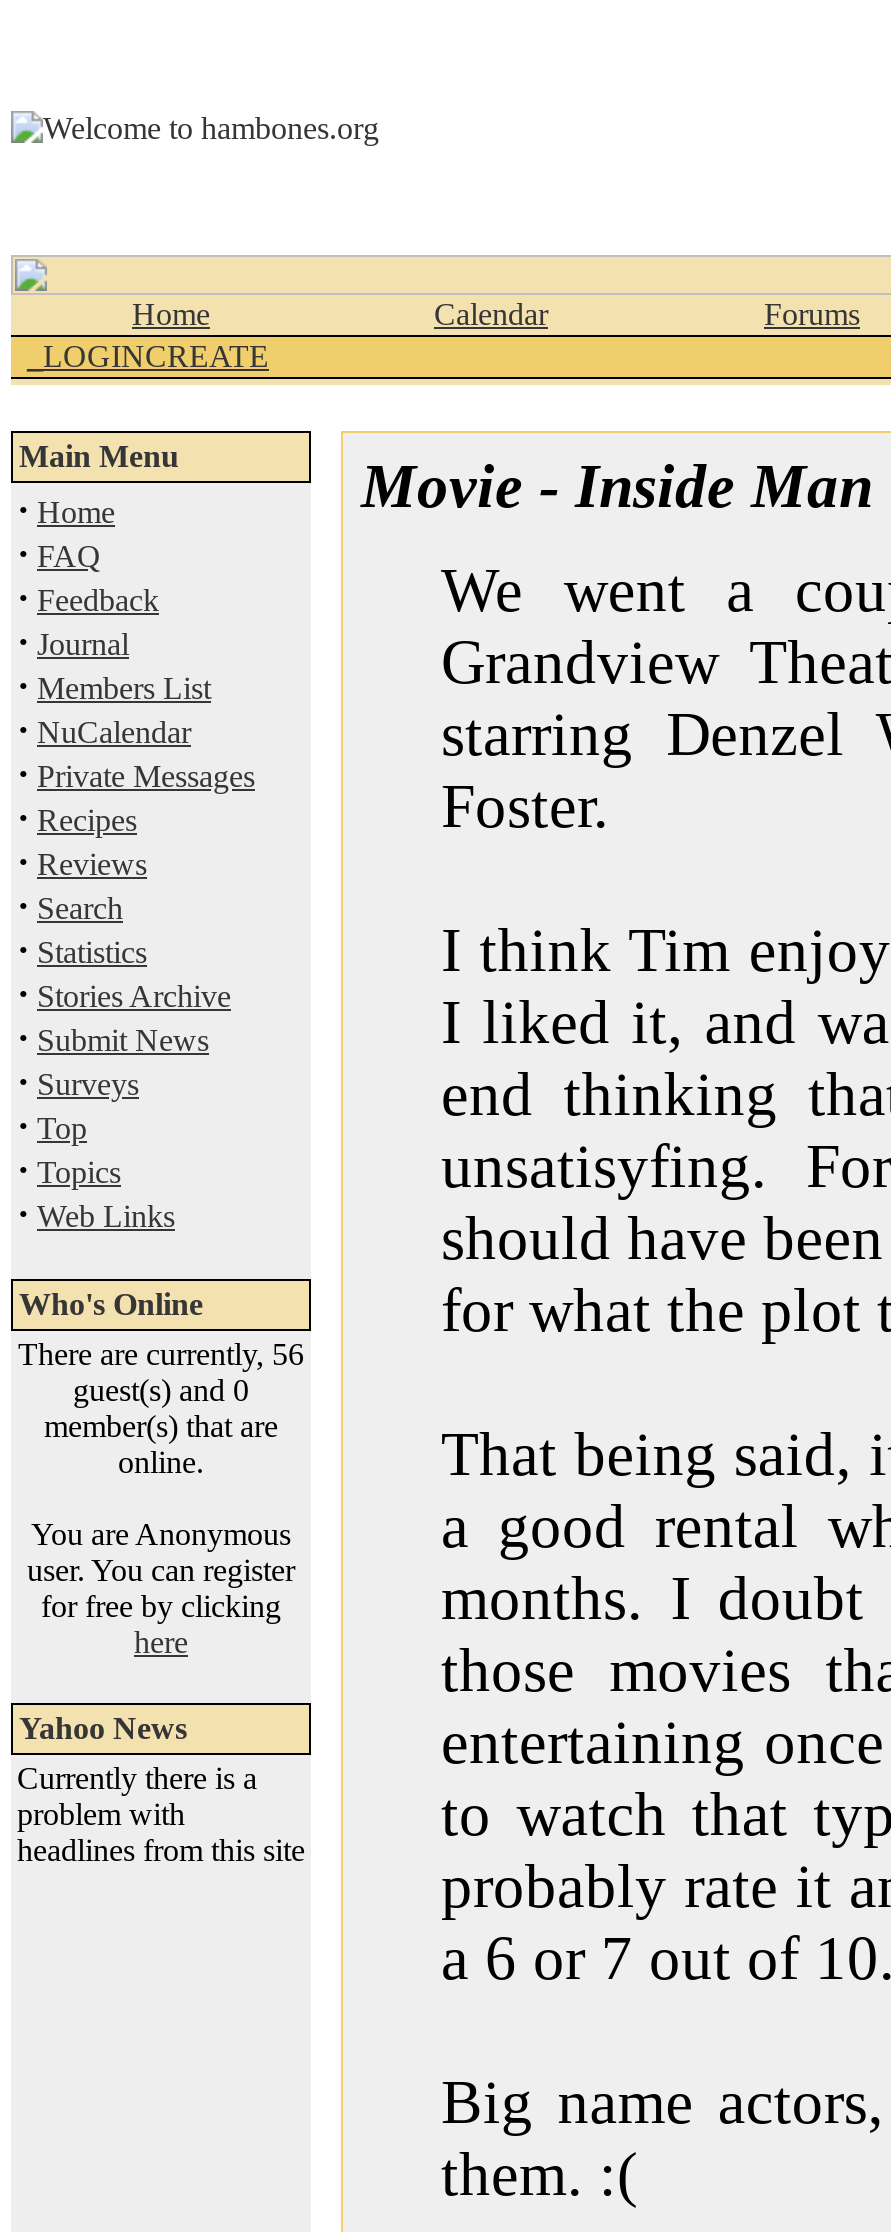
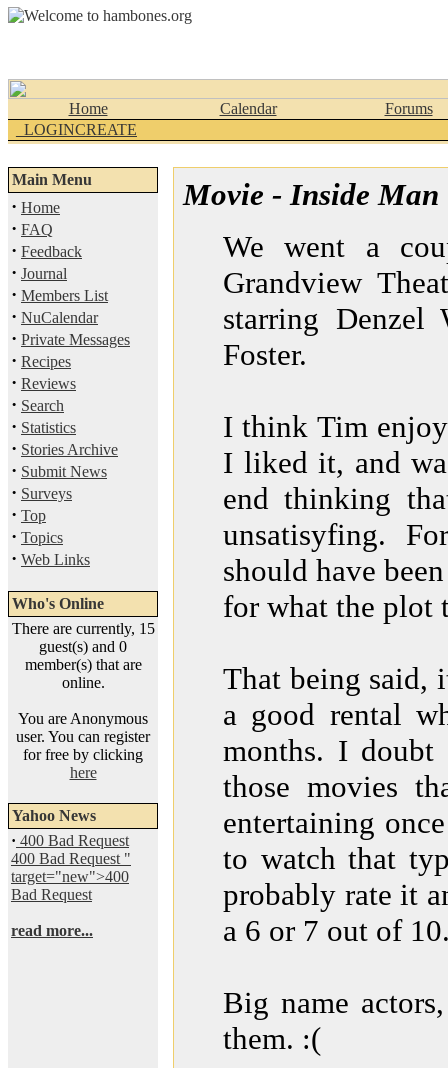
[18,1337,304,1371] There are currently, 56 -> [11,620,154,637] There are currently, 15
[17,1761,305,1867] Currently there is a | problem with | headlines from this site -> [11,832,131,939] · 400 Bad Request | 400 Bad Request " | target="new">400 | Bad Request | read more...

